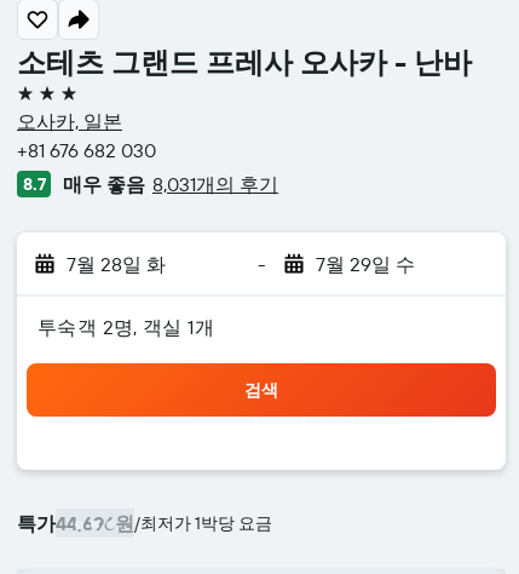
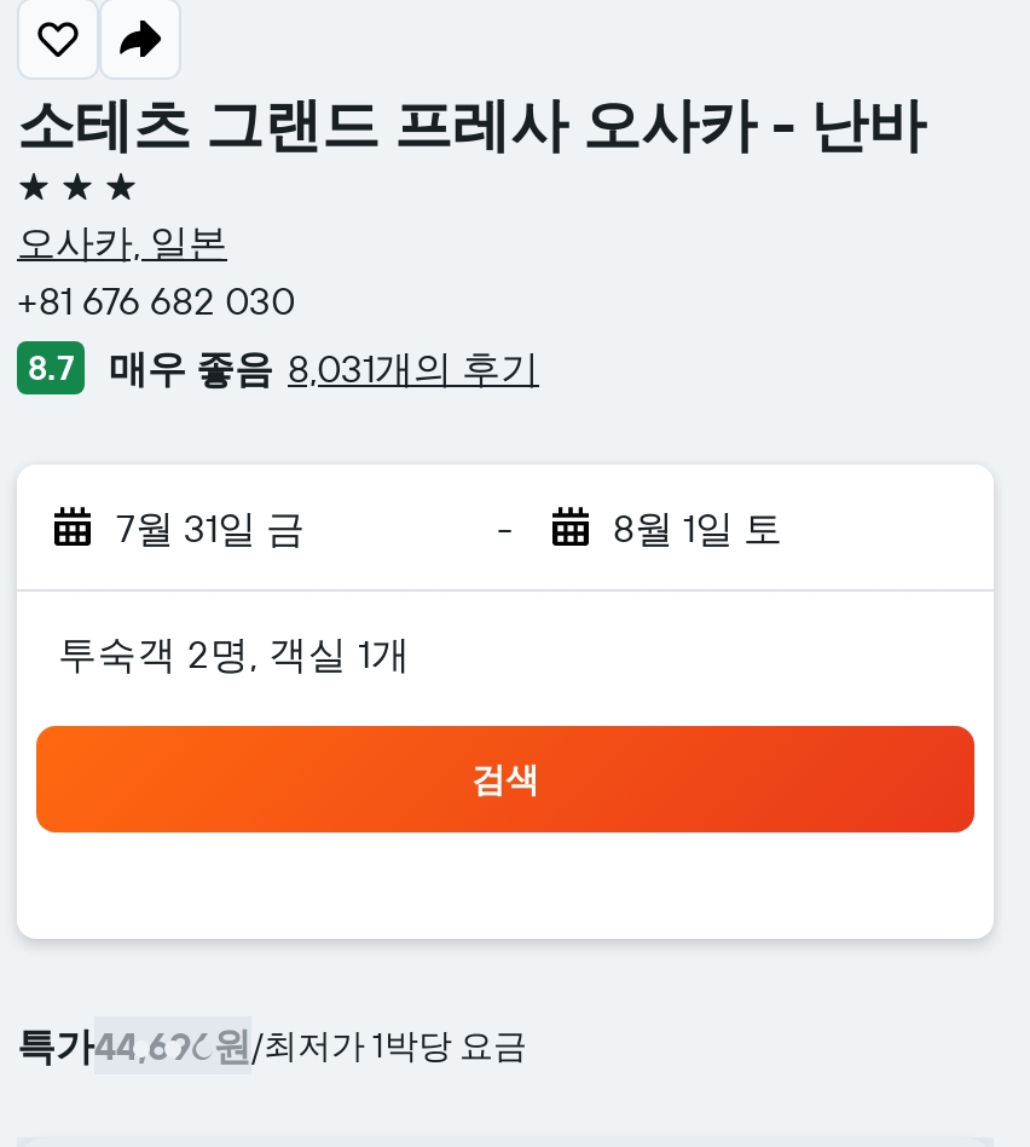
[67,252,166,276] 7월 28일 화 -> [116,503,305,552] 7월 31일 금
[315,252,414,276] 7월 29일 수 -> [613,503,782,552] 8월 1일 토

